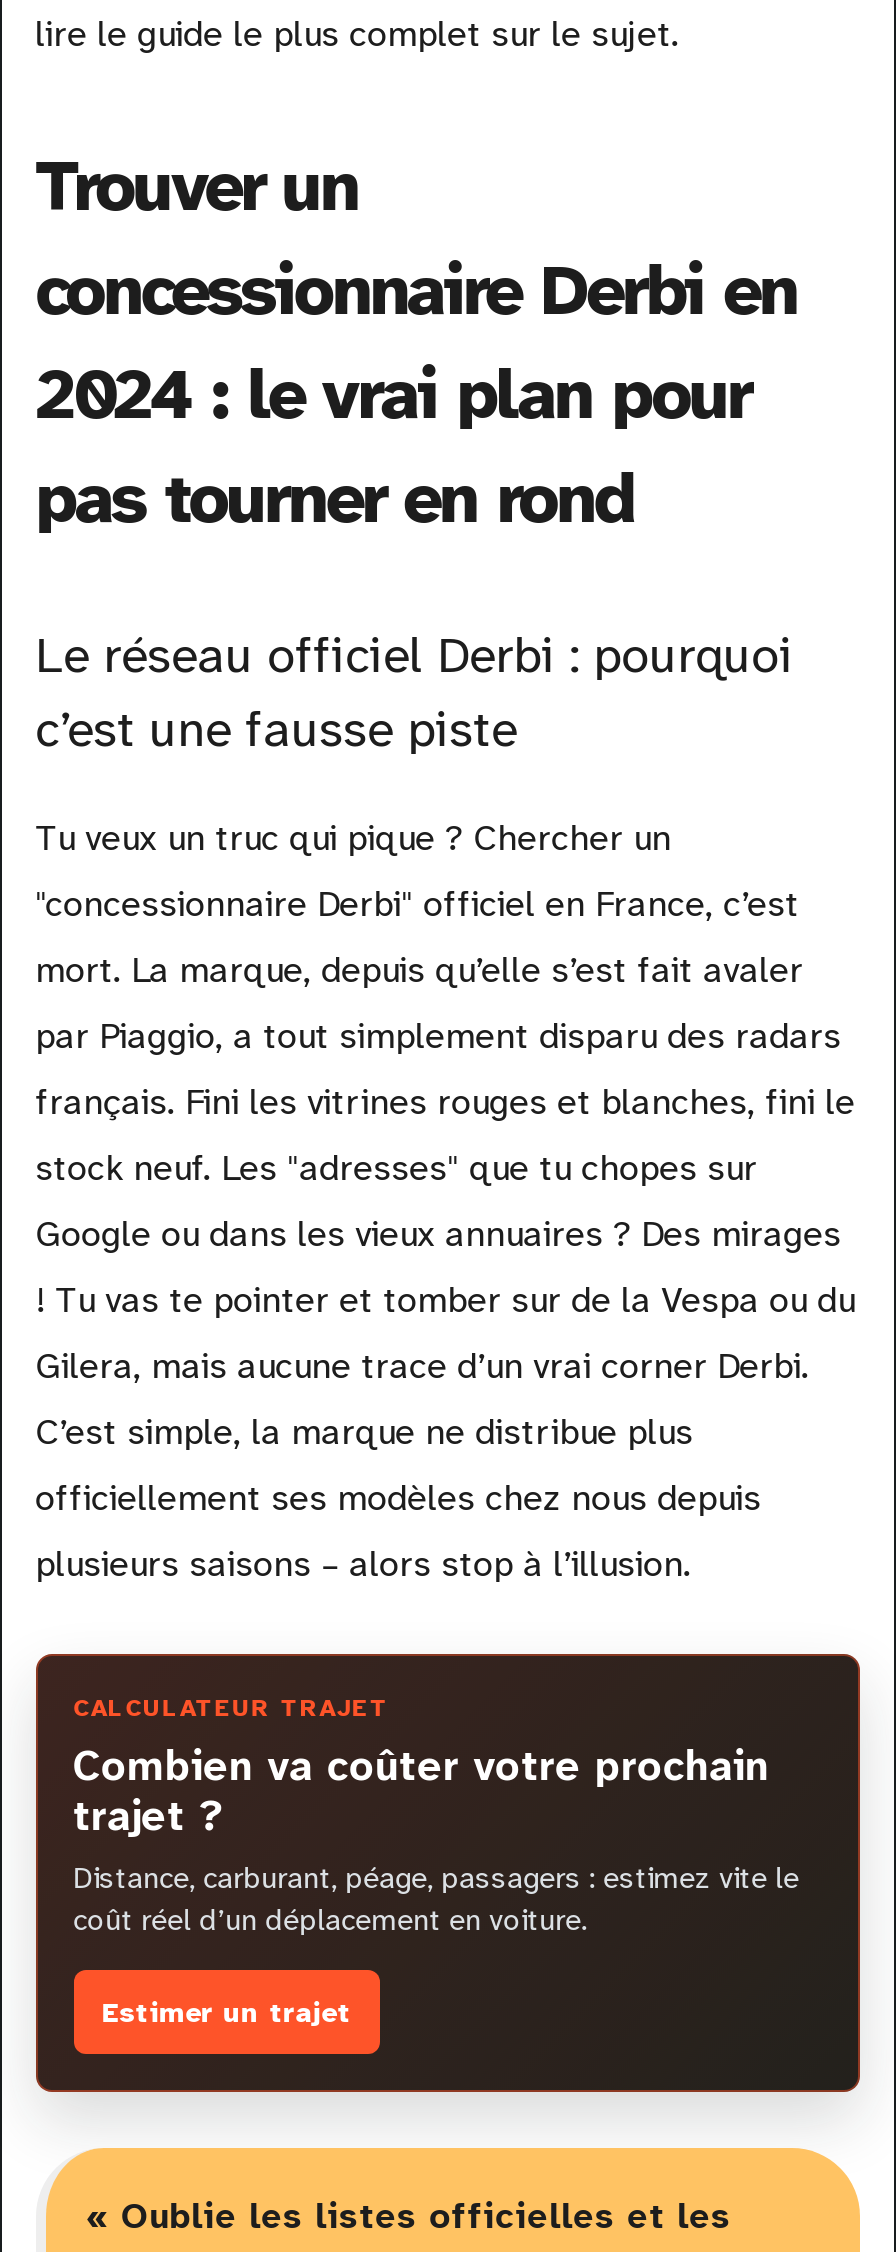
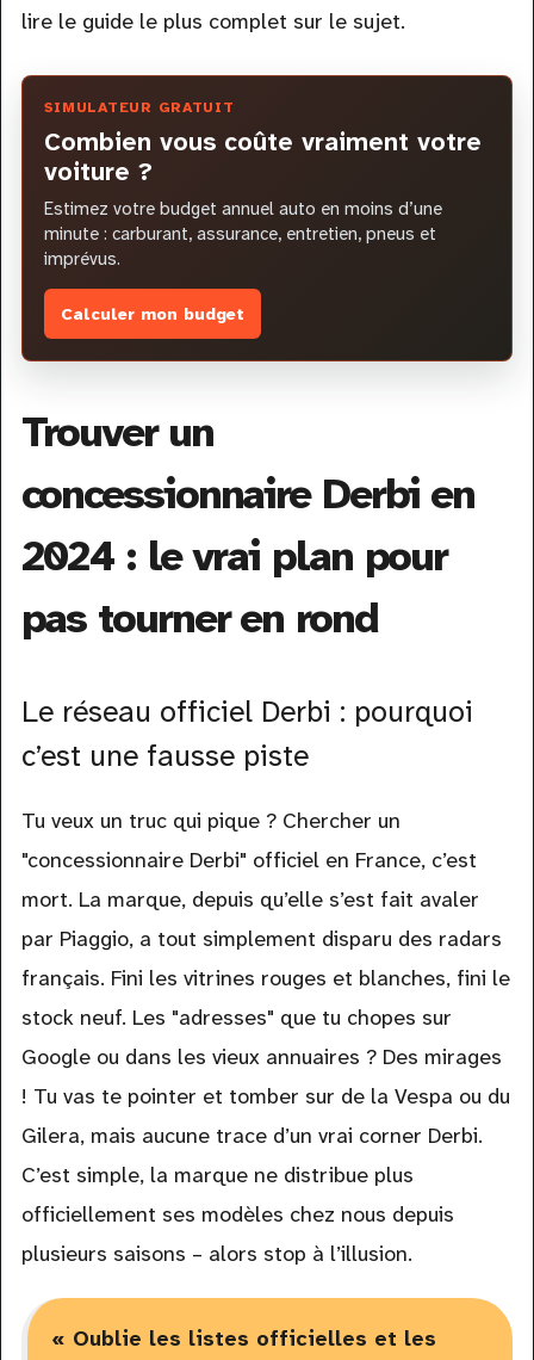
none -> [19,74,515,366] [image] | SIMULATEUR GRATUIT | Combien vous coûte vraiment votre | voiture ? | Estimez votre budget annuel auto en moins d’une | minute : carburant, assurance, entretien, pneus et | imprévus. | Calculer mon budget
moved [35,141,855,1588] -> [21,405,510,1268]: Trouver un | concessionnaire Derbi en | 2024 : le vrai plan pour | ... | officiellement ses modèles chez nous depuis | plusieurs saisons – alors stop à l’illusion.
[34,1652,862,2100] [image] | CALCULATEUR TRAJET | Combien va coûter votre prochain | trajet ? | Distance, carburant, péage, passagers : estimez vite le | coût réel d’un déplacement en voiture. | Estimer un trajet -> none

